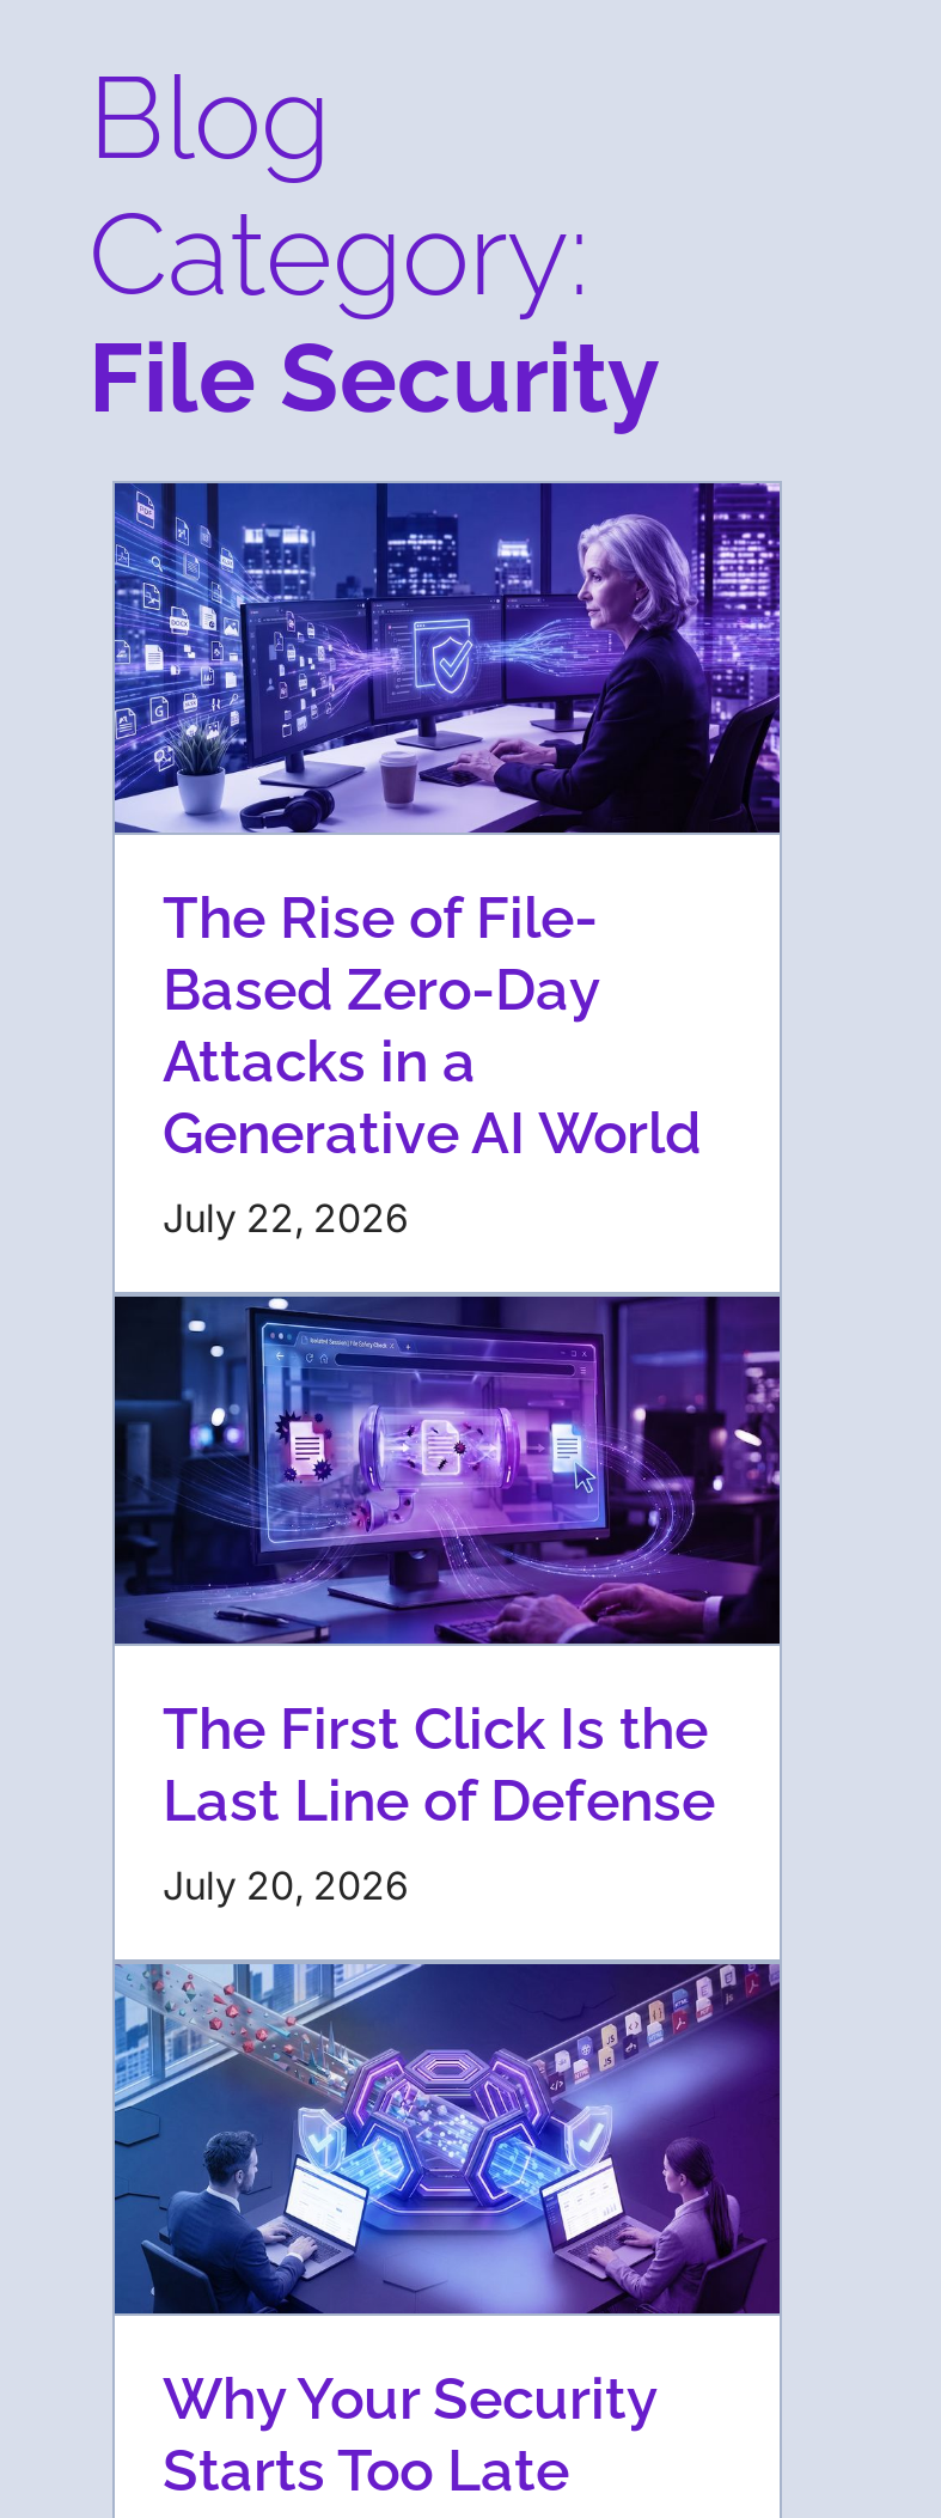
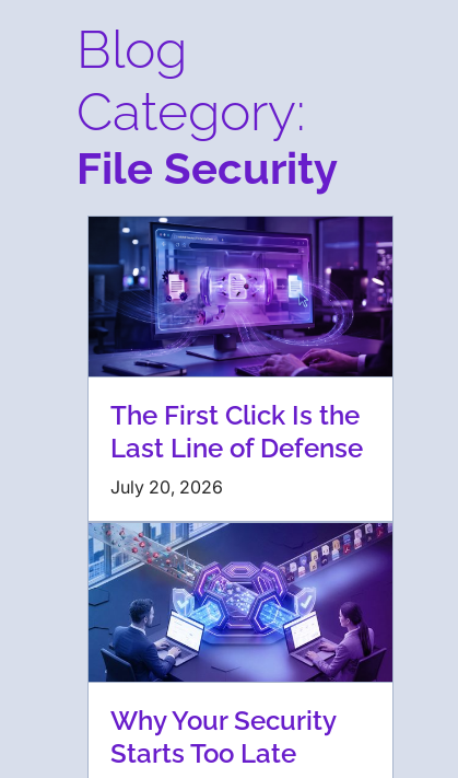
[112,481,782,1241] [image] | The Rise of File- | Based Zero-Day | Attacks in a | Generative AI World | July 22, 2026 -> none

